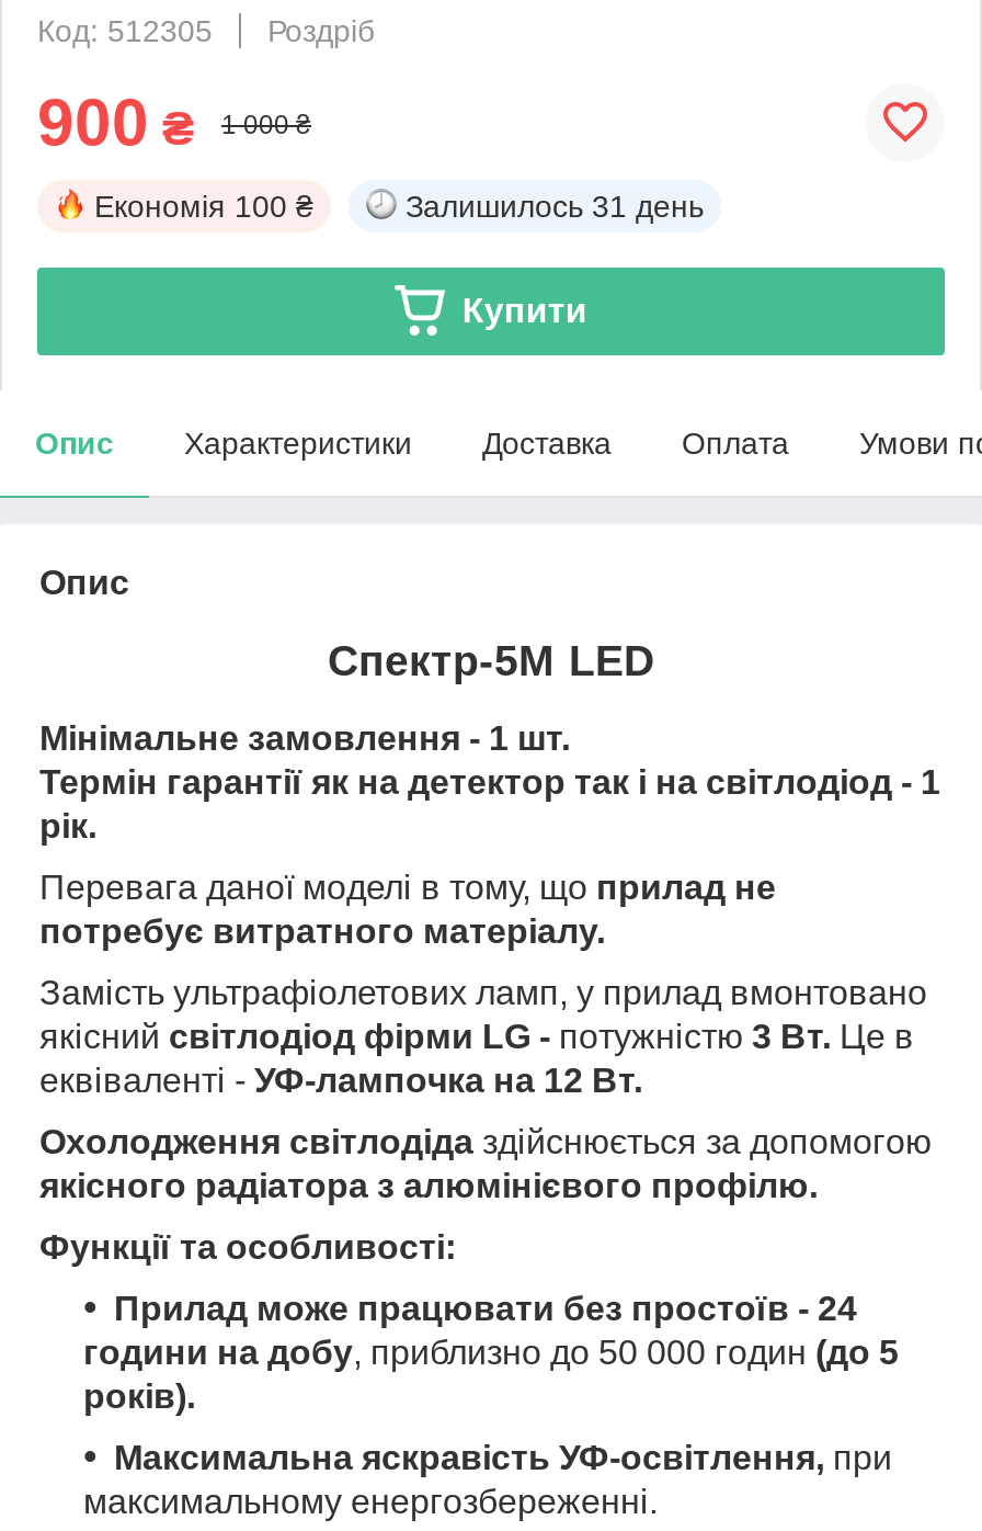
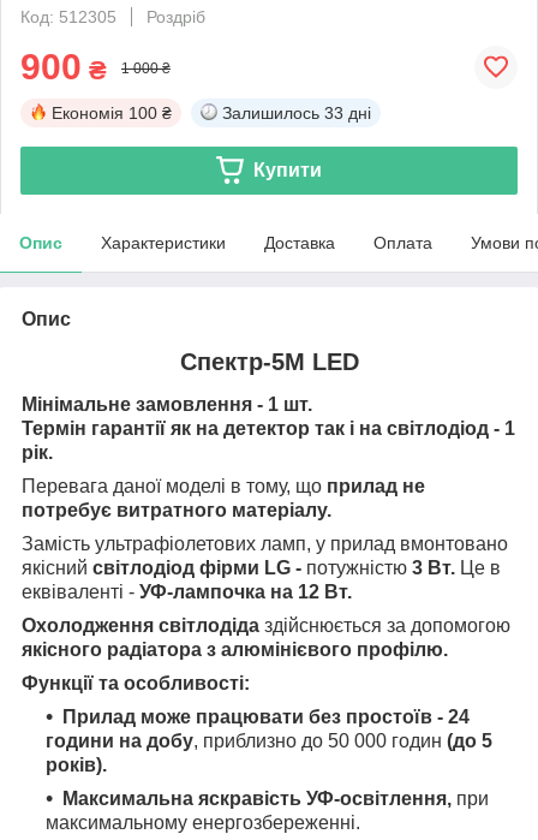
[406,188,704,223] Залишилось 31 день -> [222,103,371,122] Залишилось 33 дні

